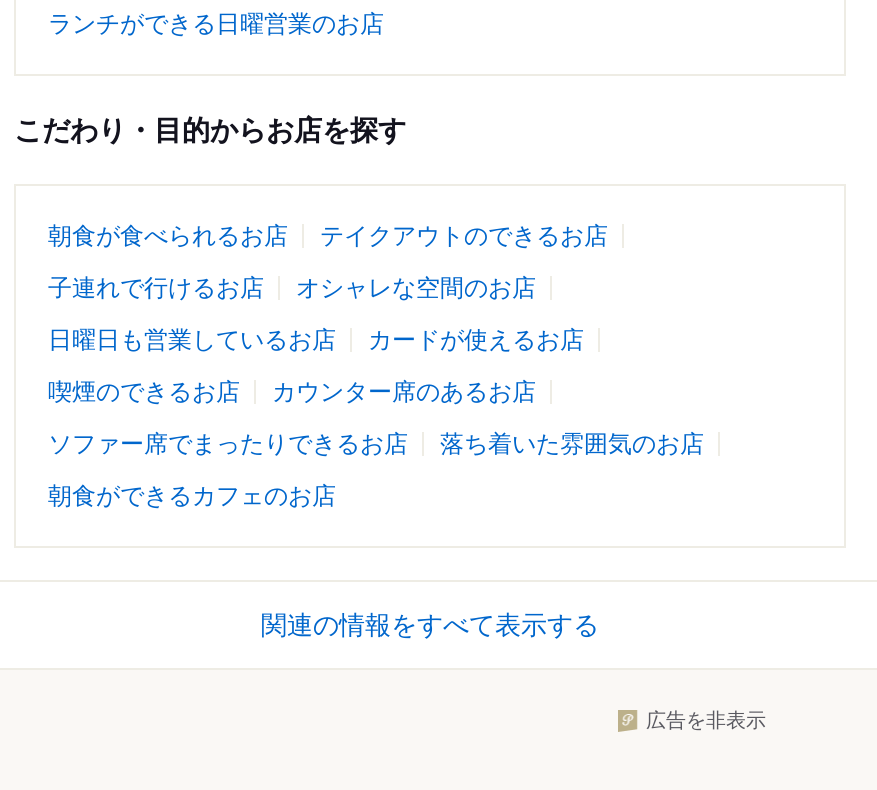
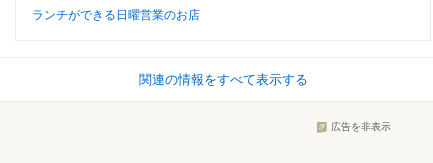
[14,115,704,511] こだわり・目的からお店を探す | 朝食が食べられるお店 | テイクアウトのできるお店 | 子連れで行けるお店 | オシャレな空間のお店 | 日曜日も営業しているお店 | カードが使えるお店 | 喫煙のできるお店 | カウンター席のあるお店 | ソファー席でまったりできるお店 | 落ち着いた雰囲気のお店 | 朝食ができるカフェのお店 -> none

